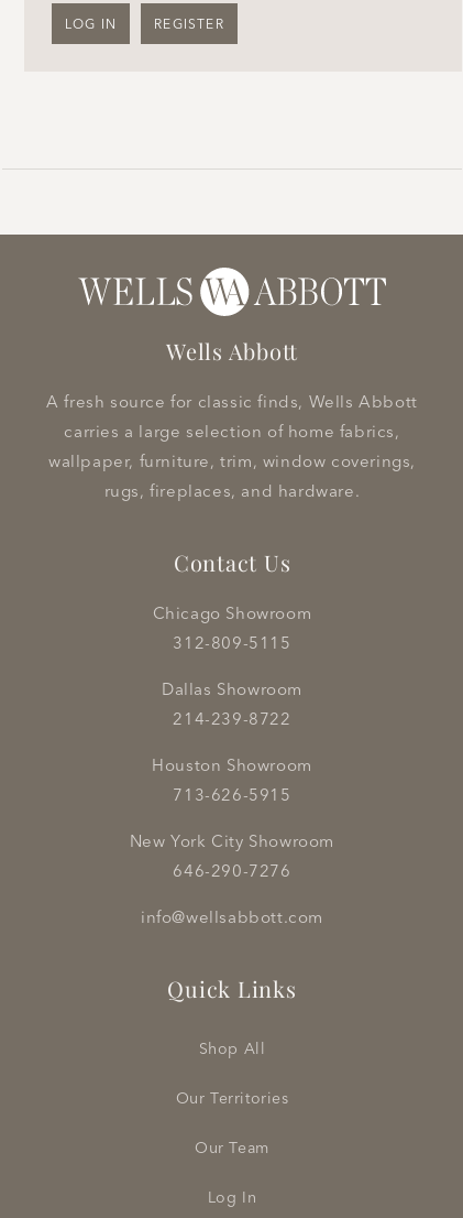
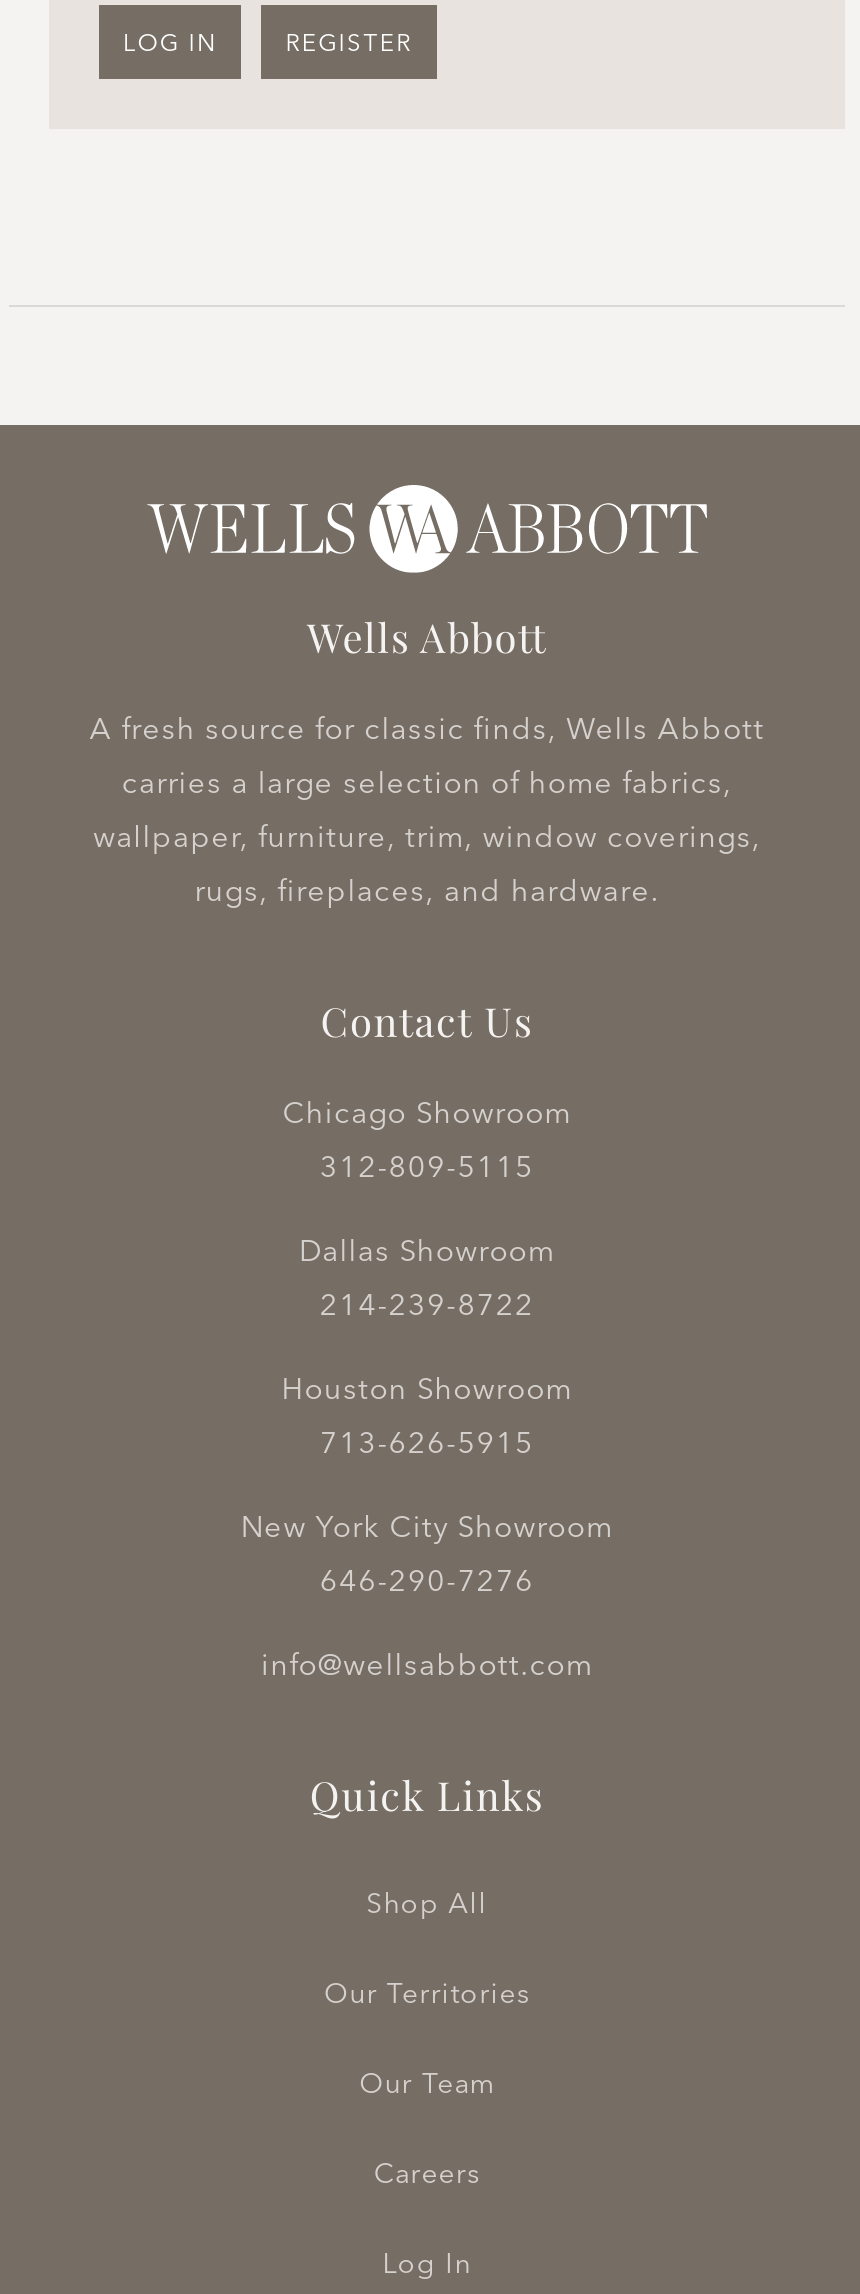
none -> [374,2155,480,2191] Careers

